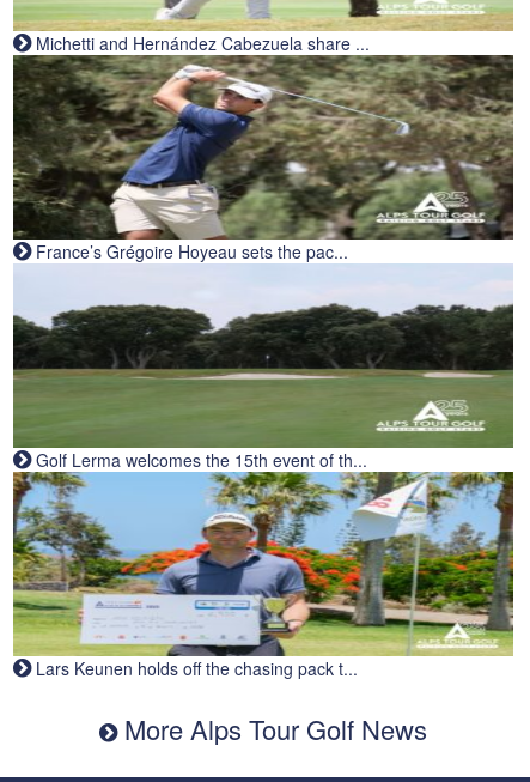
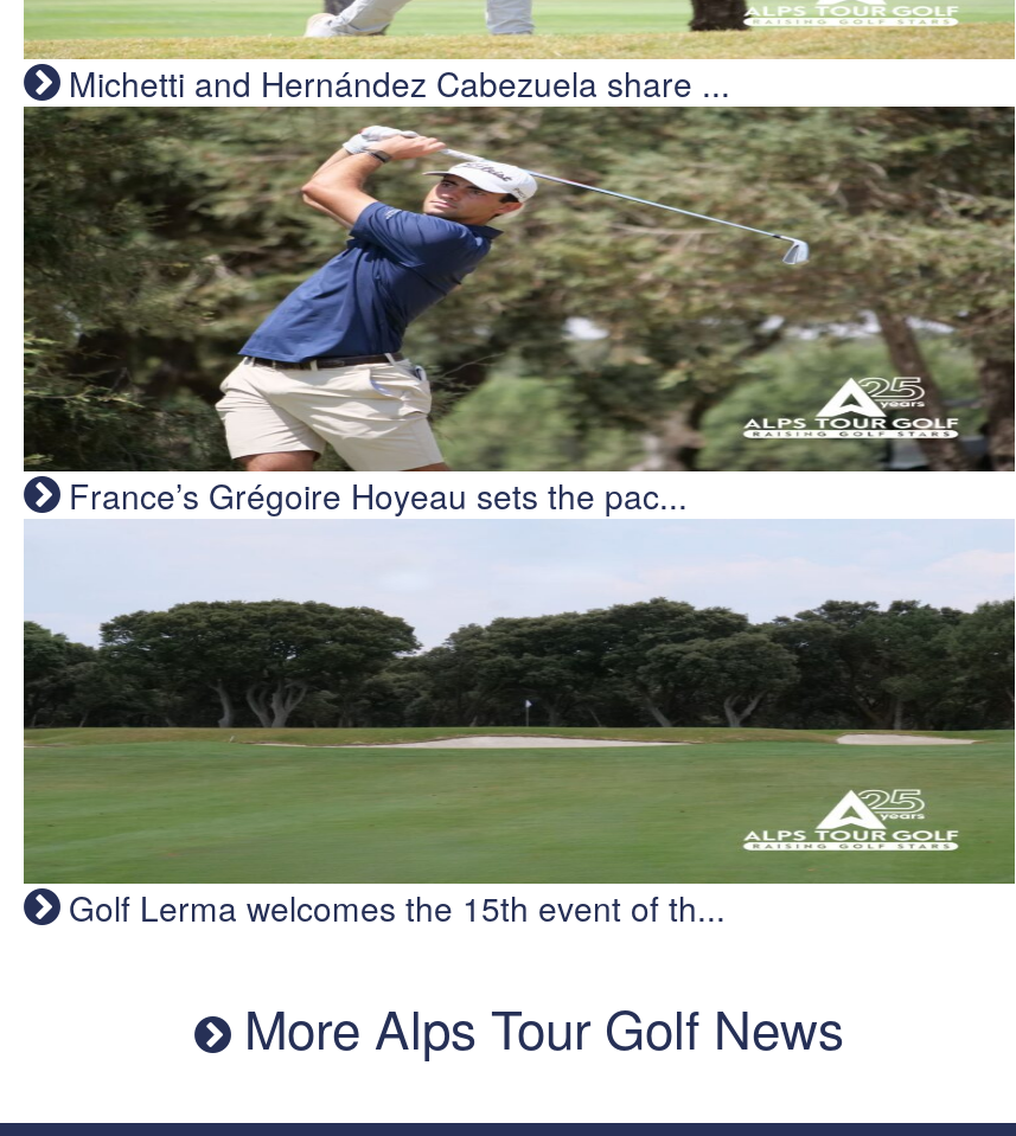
[12,471,514,680] [image] | Lars Keunen holds off the chasing pack t... -> none

